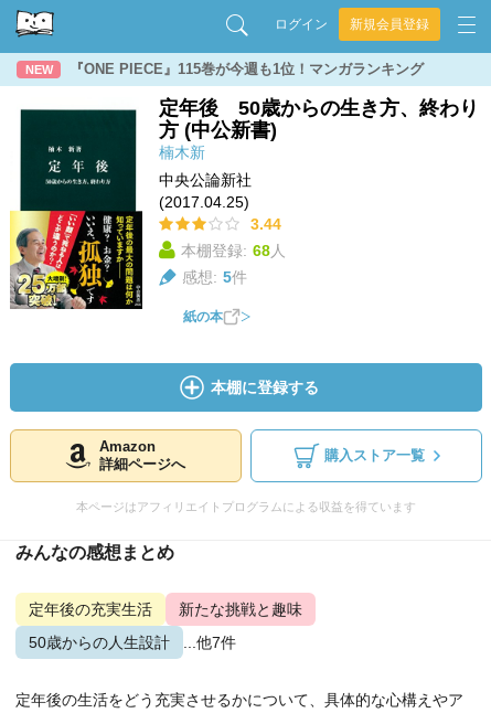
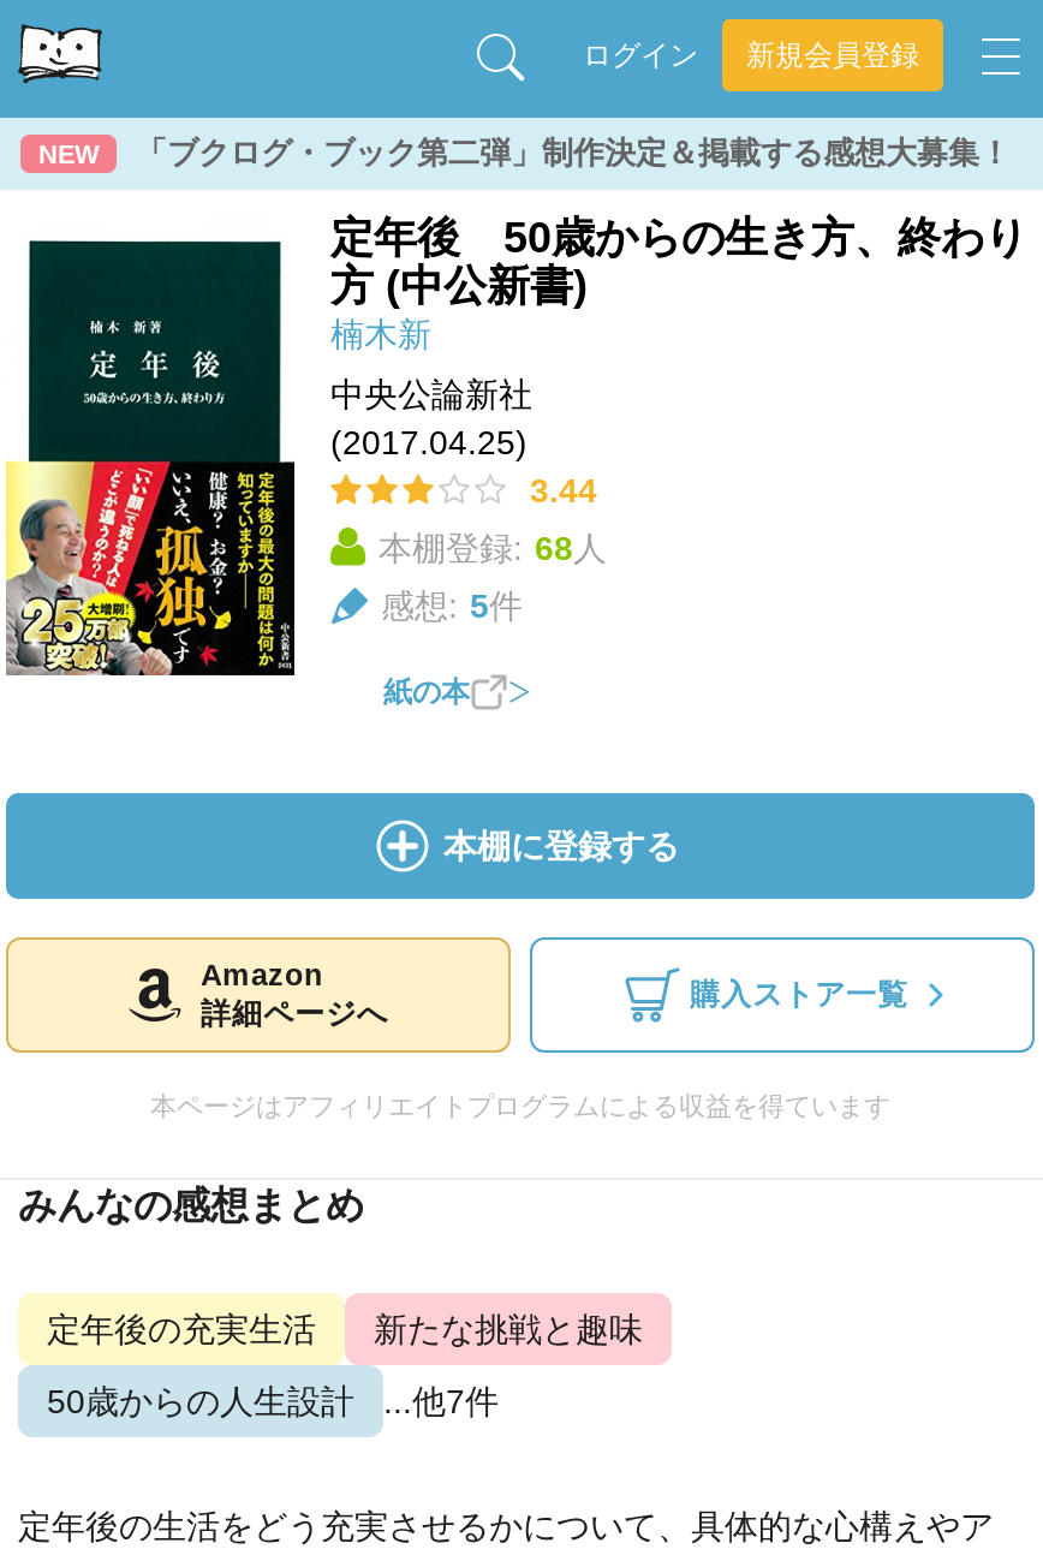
[70,61,424,77] 『ONE PIECE』115巻が今週も1位！マンガランキング -> [136,135,1011,171] 「ブクログ・ブック第二弾」制作決定＆掲載する感想大募集！

